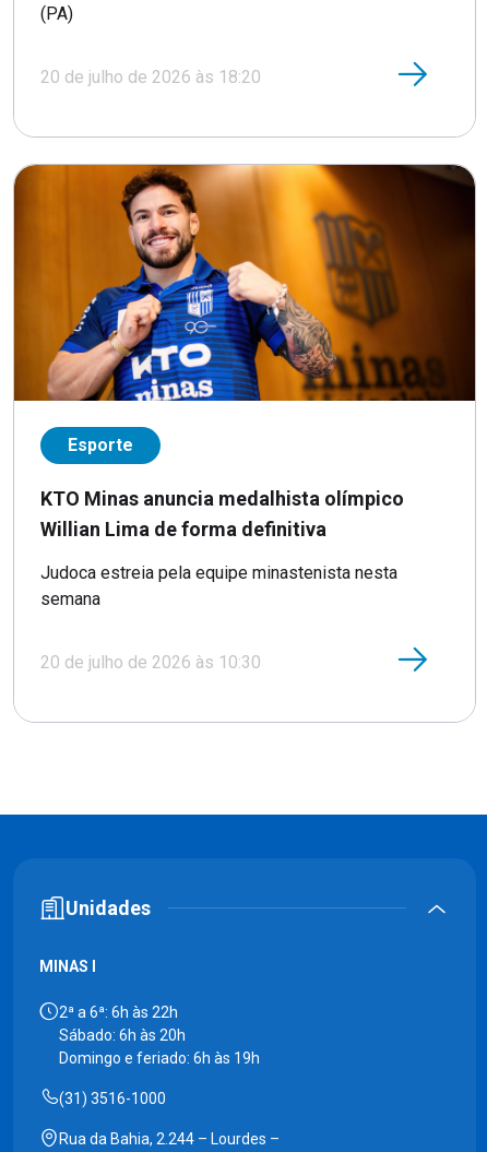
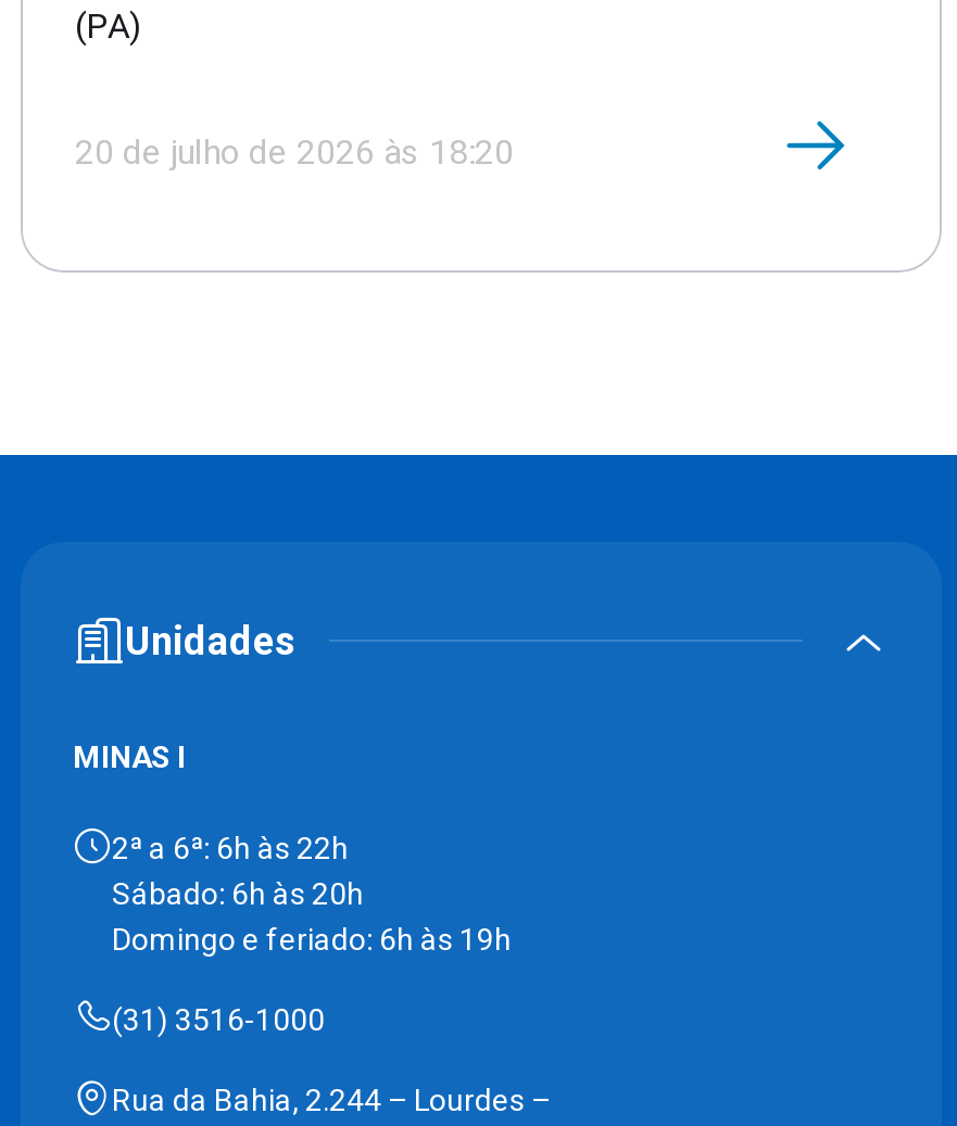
[13,164,476,673] [image] | Esporte | KTO Minas anuncia medalhista olímpico | Willian Lima de forma definitiva | Judoca estreia pela equipe minastenista nesta | semana | 20 de julho de 2026 às 10:30 -> none

